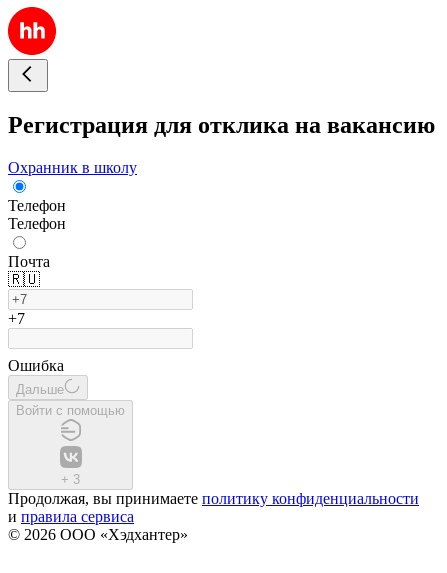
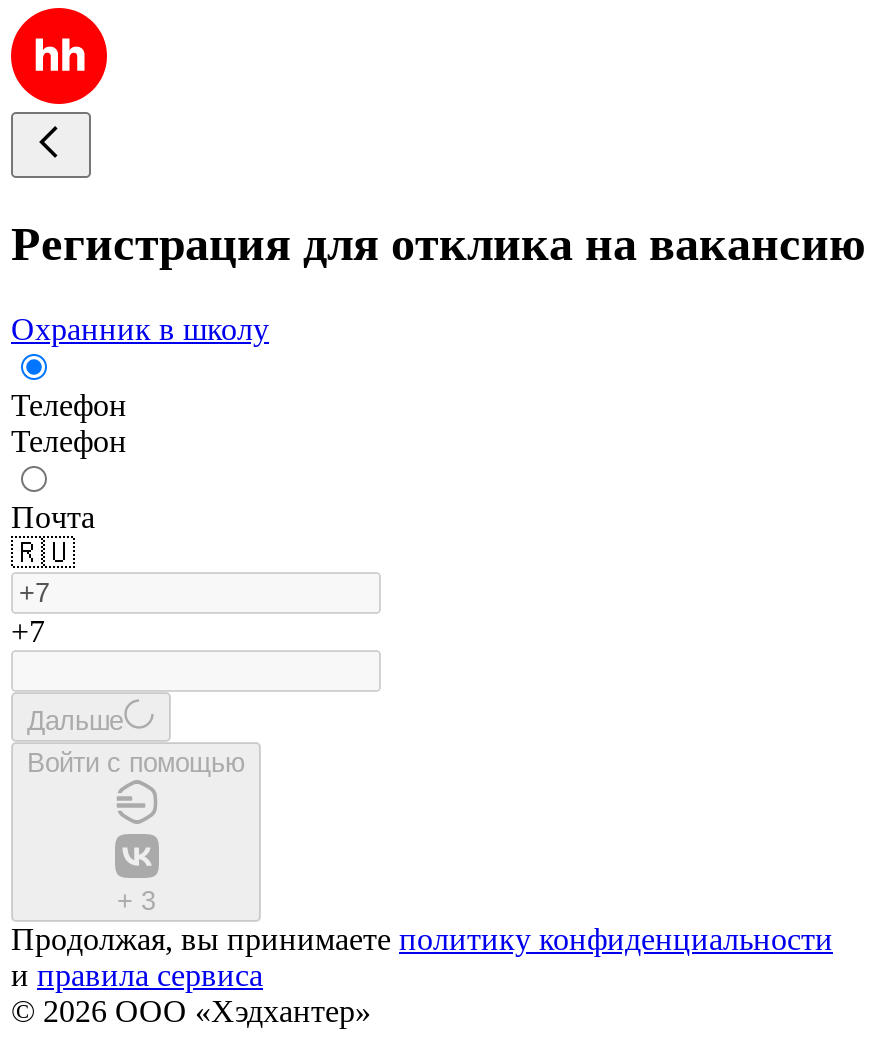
[8,357,64,374] Ошибка -> none

